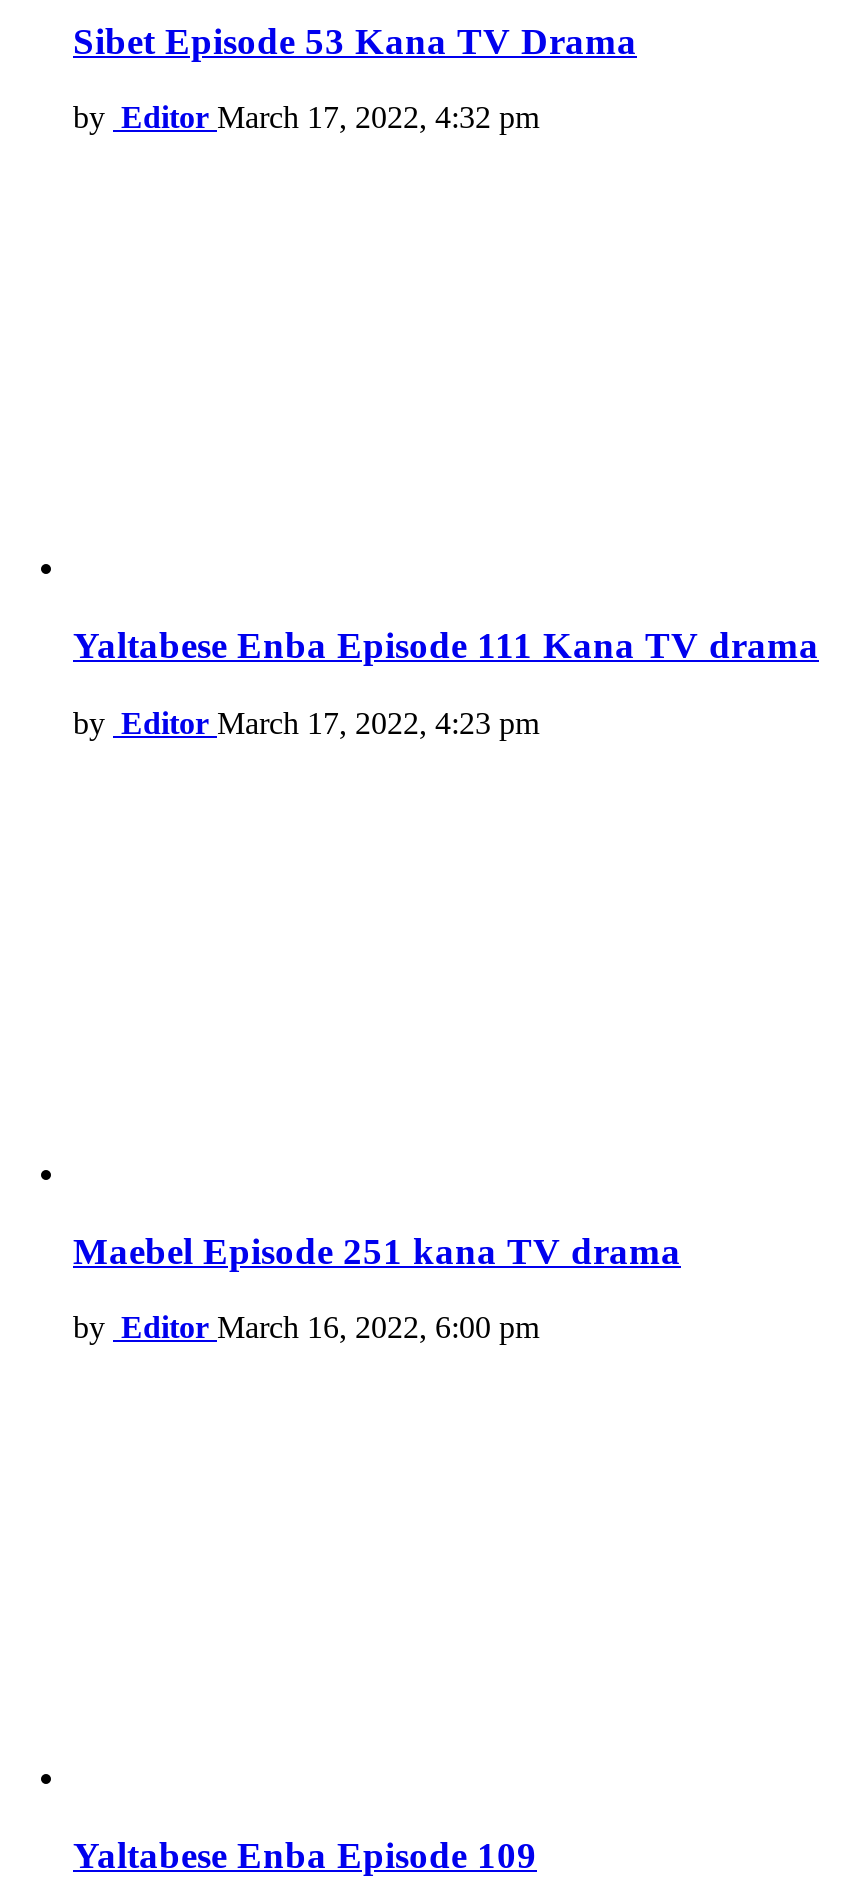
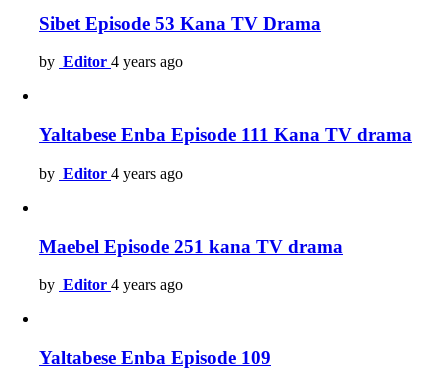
[73,101,539,135] by Editor March 17, 2022, 4:32 pm -> [39,53,183,70] by Editor 4 years ago
[73,706,539,740] by Editor March 17, 2022, 4:23 pm -> [39,165,183,182] by Editor 4 years ago
[73,1311,539,1345] by Editor March 16, 2022, 6:00 pm -> [39,276,183,293] by Editor 4 years ago

